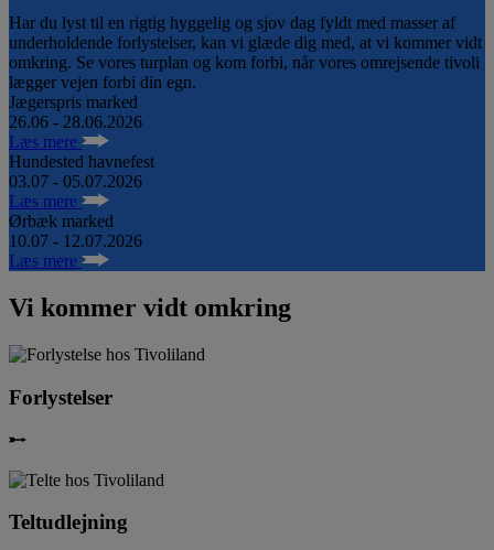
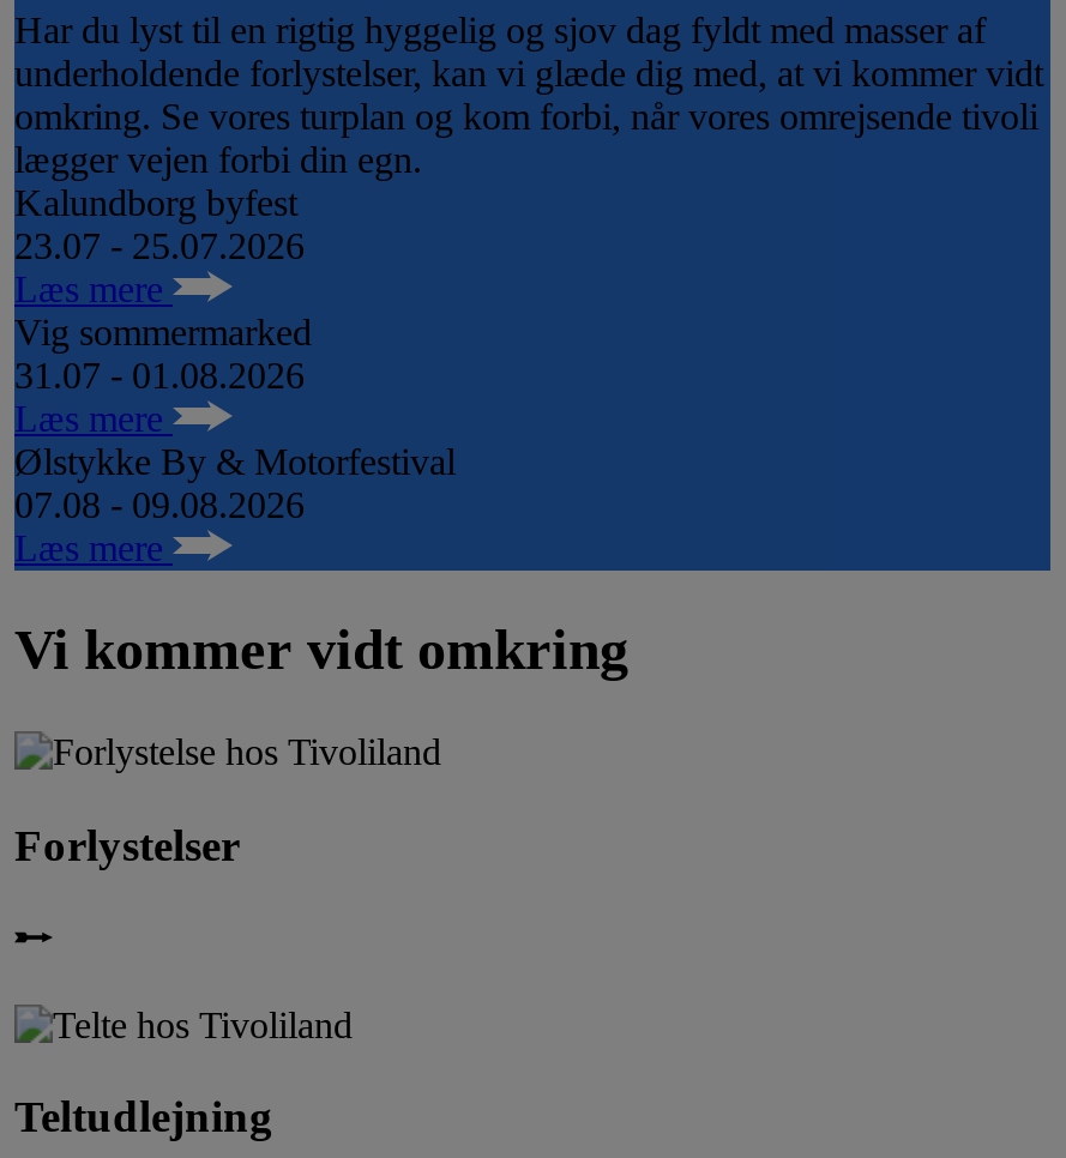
[9,93,142,132] Jægerspris marked | 26.06 - 28.06.2026 -> [14,183,305,267] Kalundborg byfest | 23.07 - 25.07.2026
[9,153,154,191] Hundested havnefest | 03.07 - 05.07.2026 -> [14,313,312,397] Vig sommermarked | 31.07 - 01.08.2026
[9,212,142,251] Ørbæk marked | 10.07 - 12.07.2026 -> [14,442,456,526] Ølstykke By & Motorfestival | 07.08 - 09.08.2026

